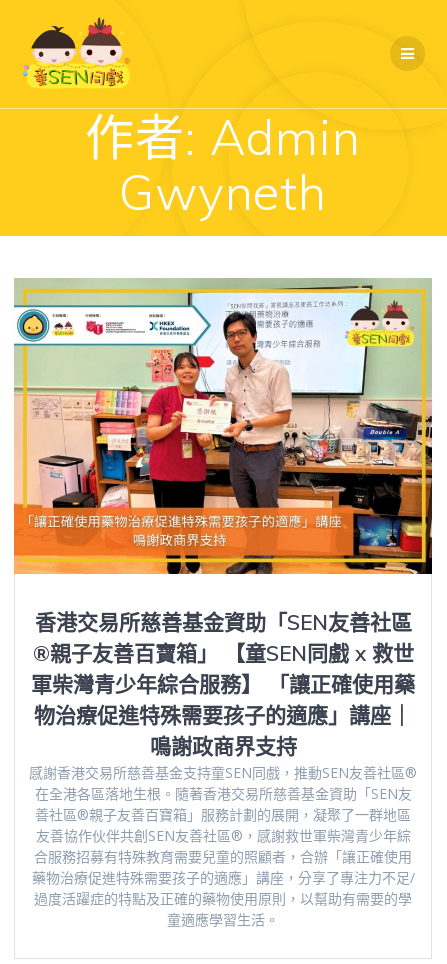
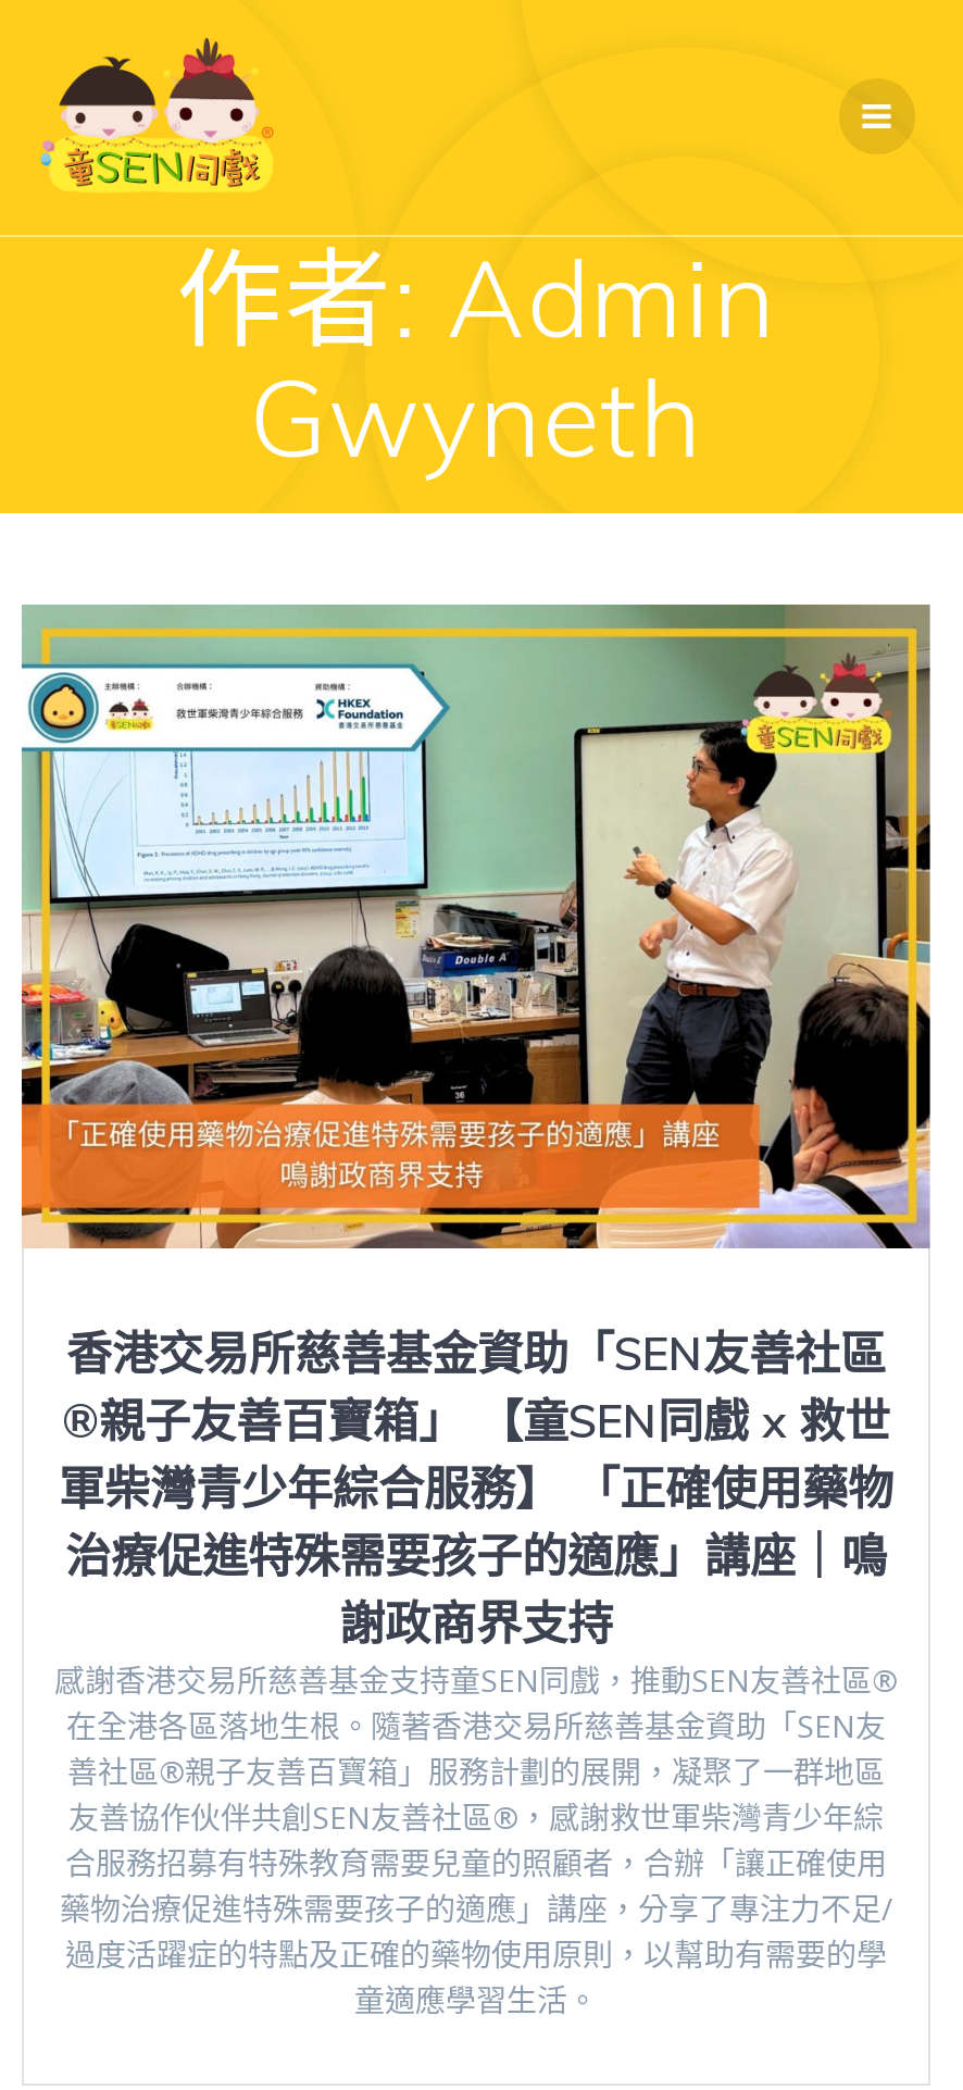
[13,278,433,575] [image] -> [20,605,933,1251] [image]
[31,671,415,759] 軍柴灣青少年綜合服務】 「讓正確使用藥 | 物治療促進特殊需要孩子的適應」講座｜ | 鳴謝政商界支持 -> [59,1459,893,1651] 軍柴灣青少年綜合服務】 「正確使用藥物 | 治療促進特殊需要孩子的適應」講座｜鳴 | 謝政商界支持

